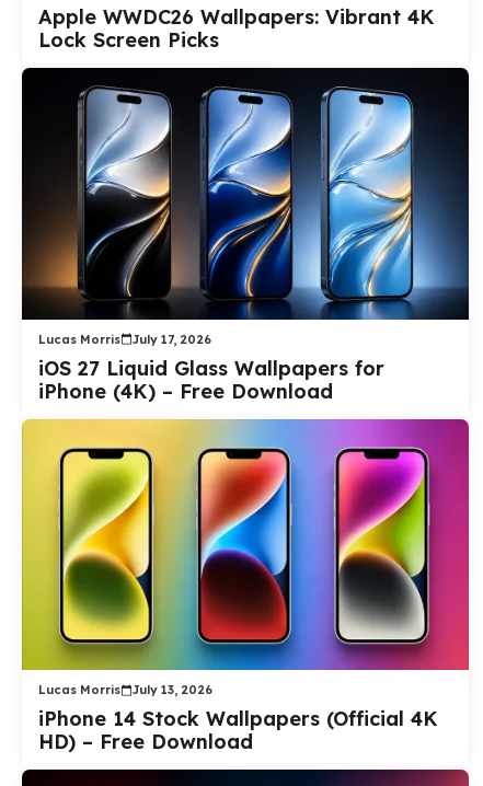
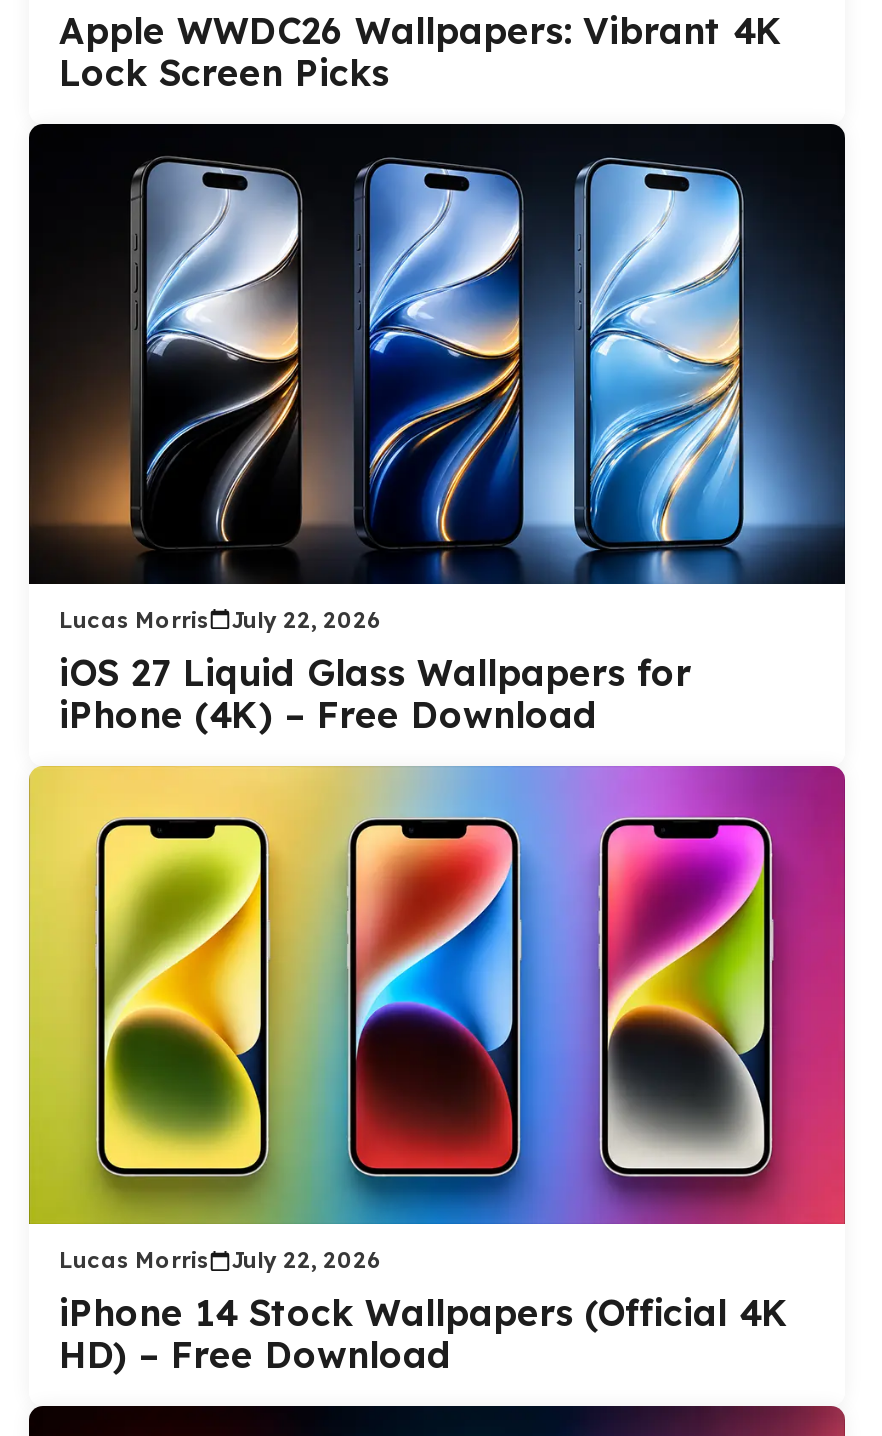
[38,331,211,346] Lucas Morris July 17, 2026 -> [59,605,381,633] Lucas Morris July 22, 2026
[38,682,212,697] Lucas Morris July 13, 2026 -> [59,1246,381,1274] Lucas Morris July 22, 2026

